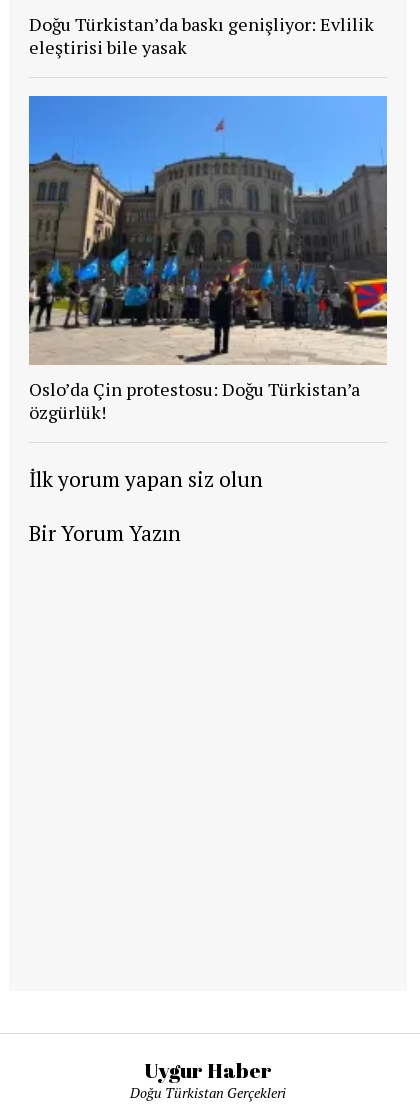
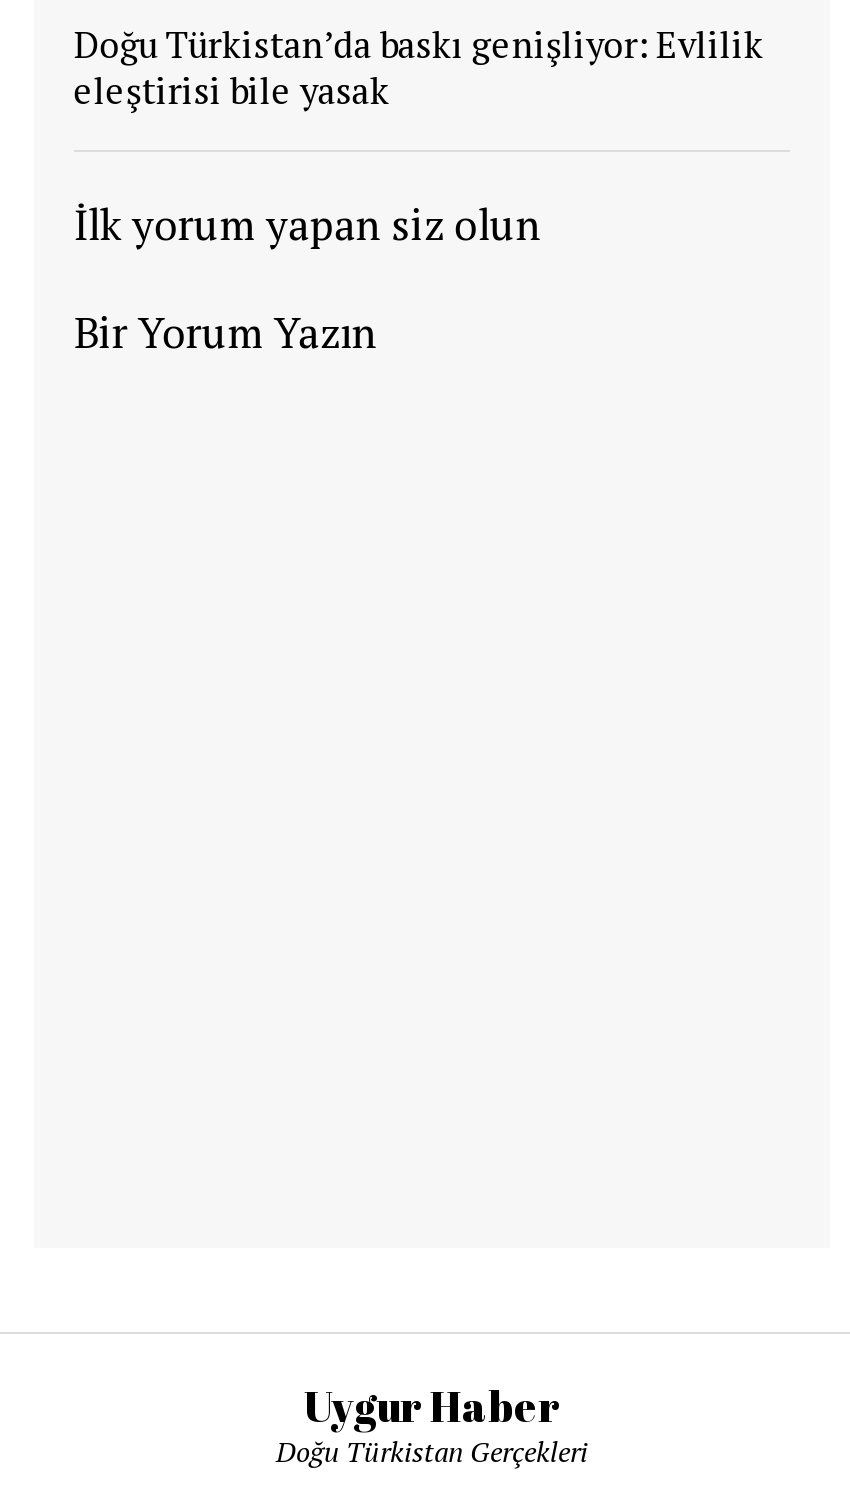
[28,95,388,424] [image] | Oslo’da Çin protestosu: Doğu Türkistan’a | özgürlük! -> none

